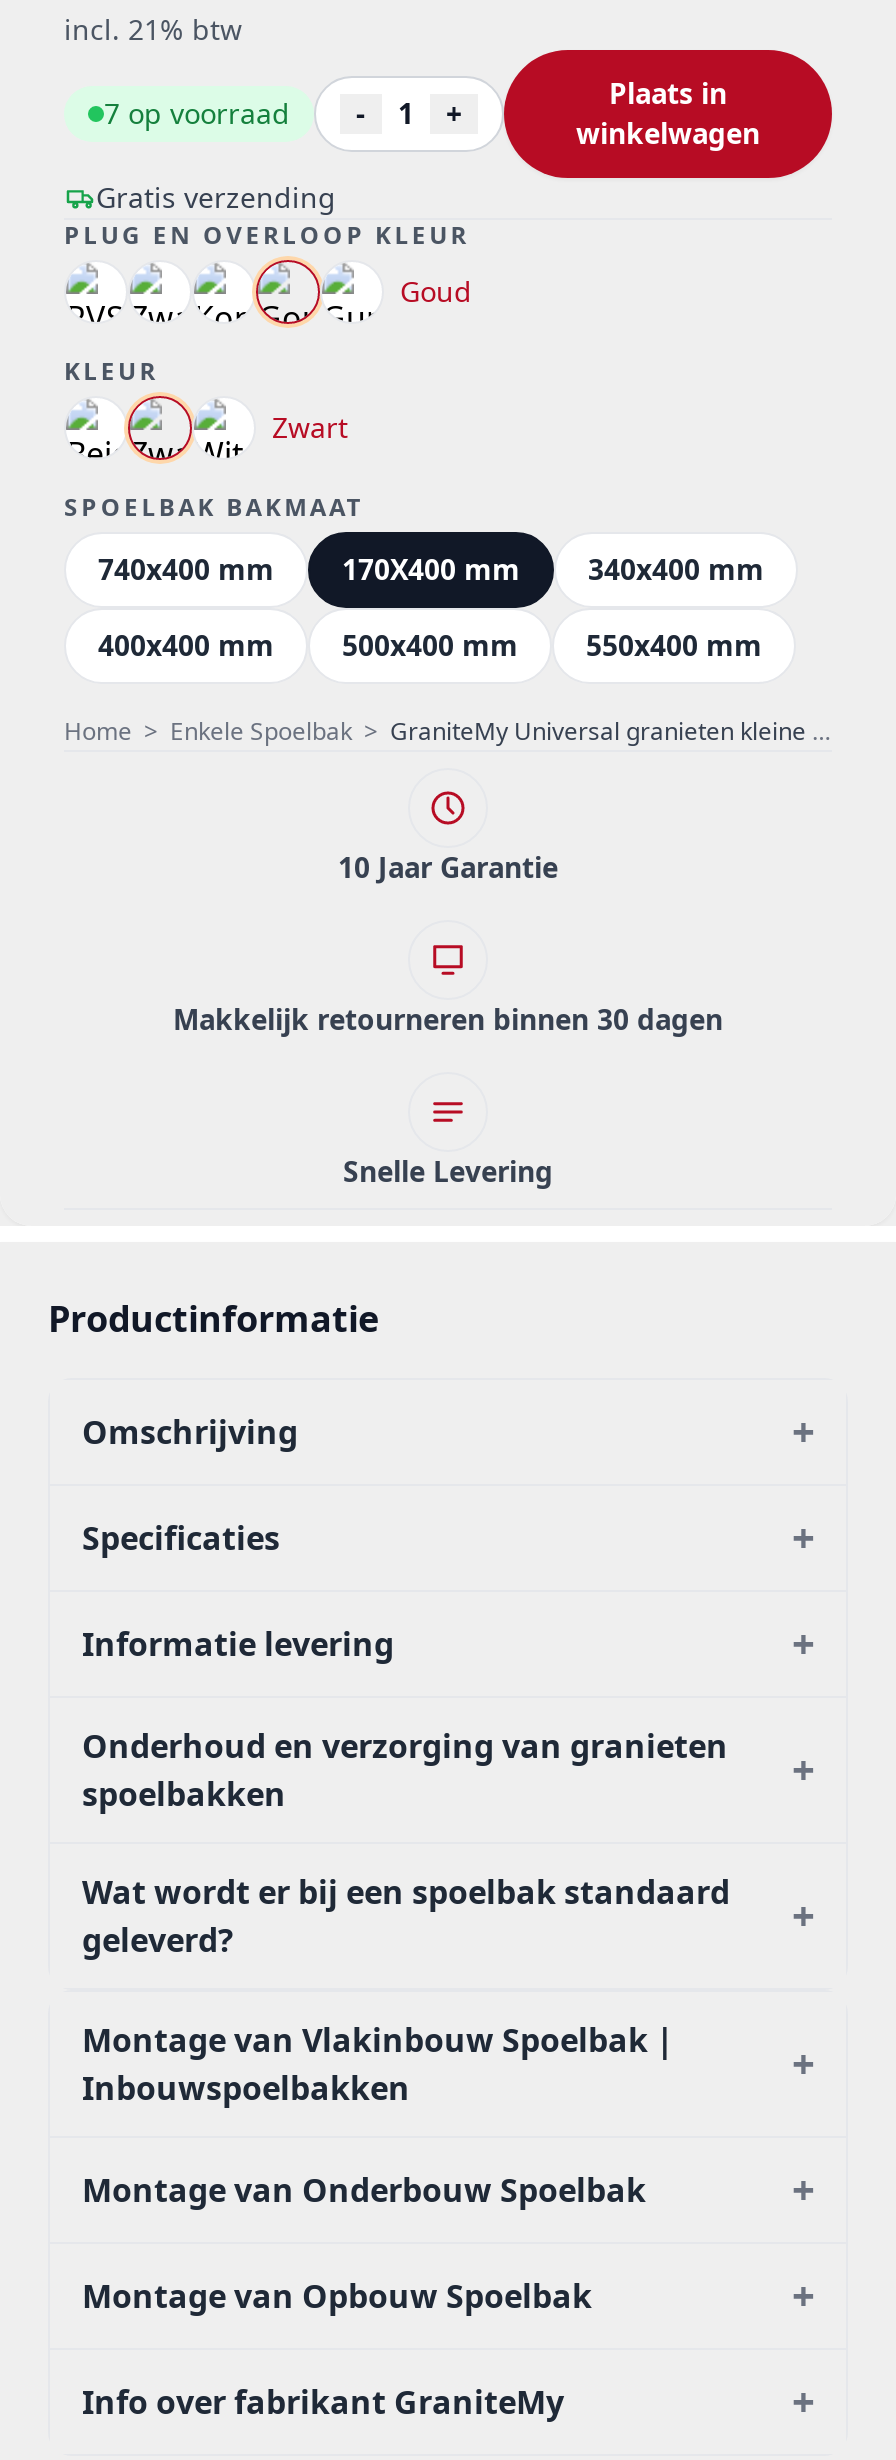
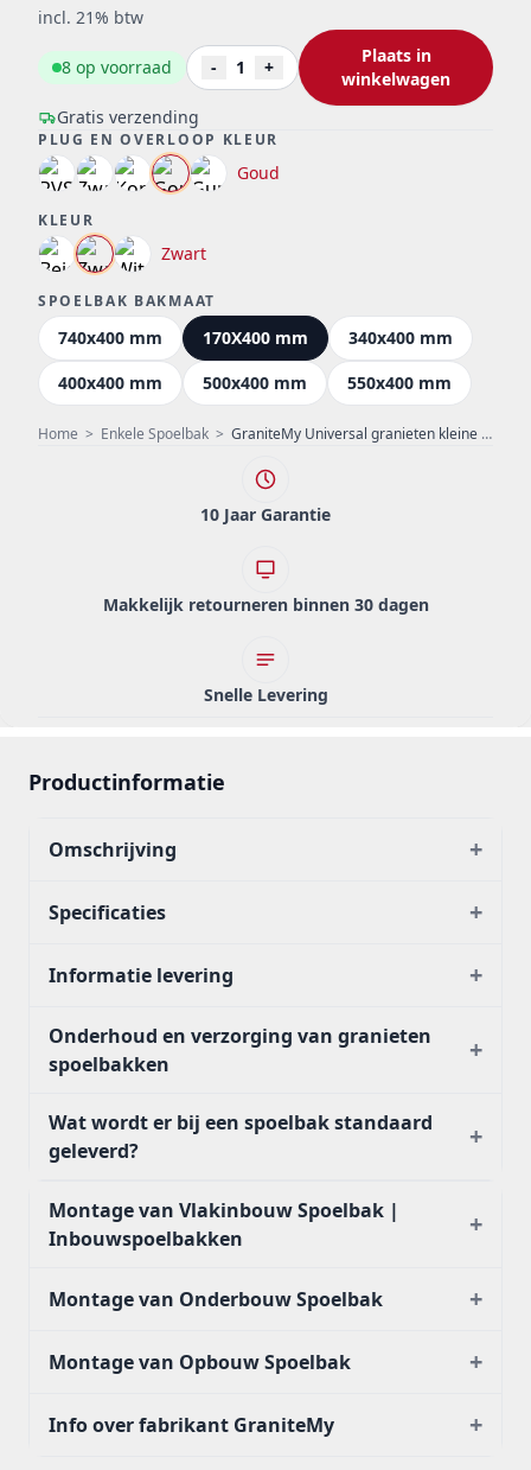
[104,94,290,132] 7 op voorraad -> [62,56,172,78] 8 op voorraad

